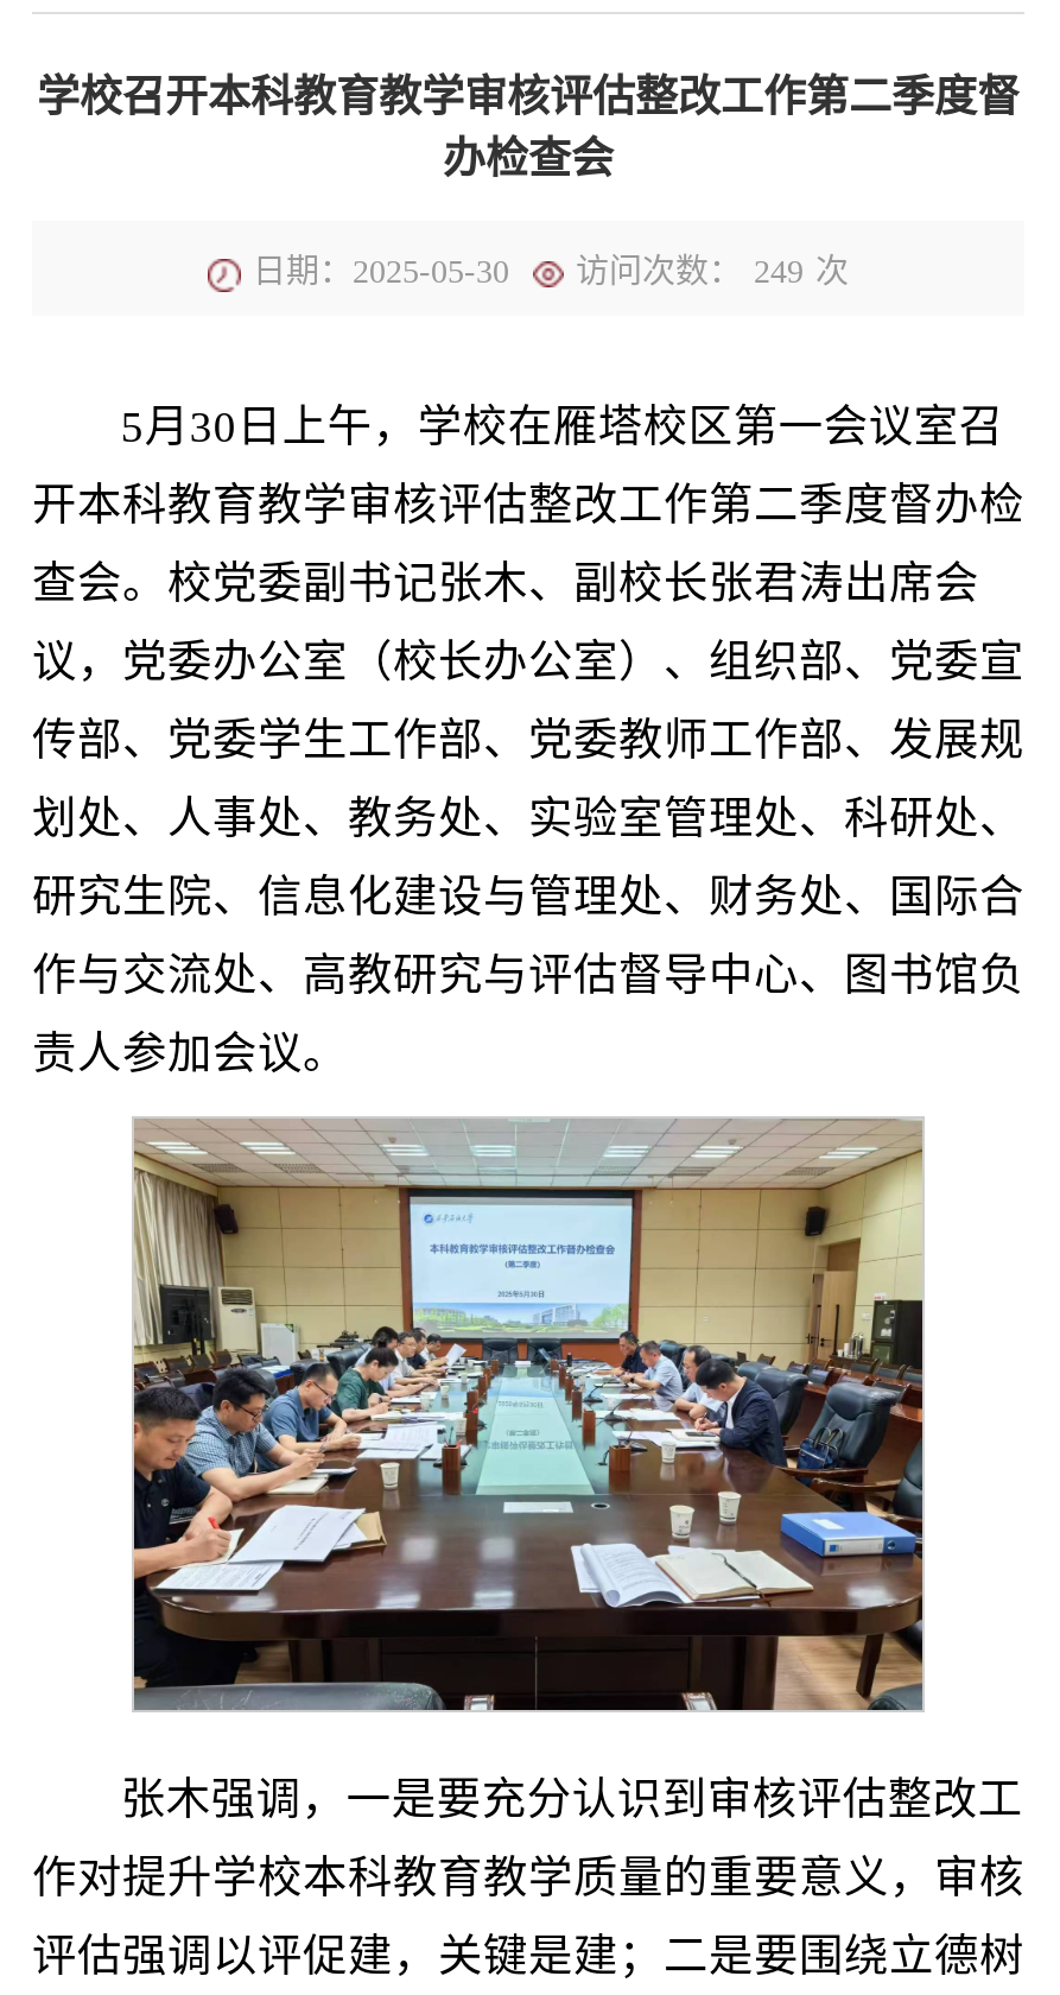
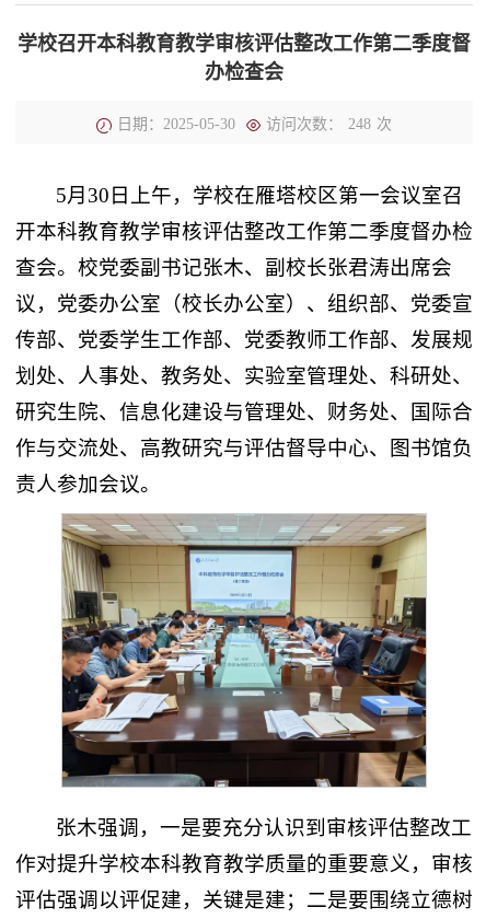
[253,254,849,289] 日期：2025-05-30 访问次数： 249 次 -> [117,116,392,132] 日期：2025-05-30 访问次数： 248 次

